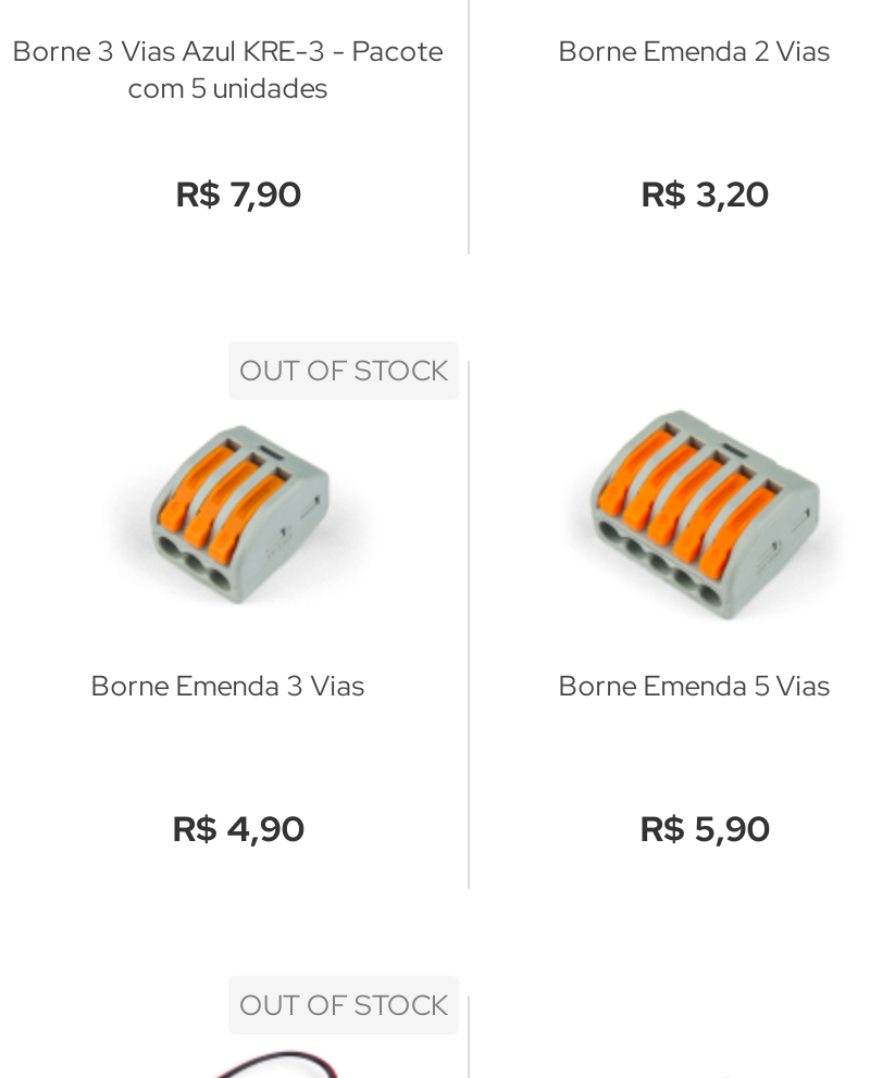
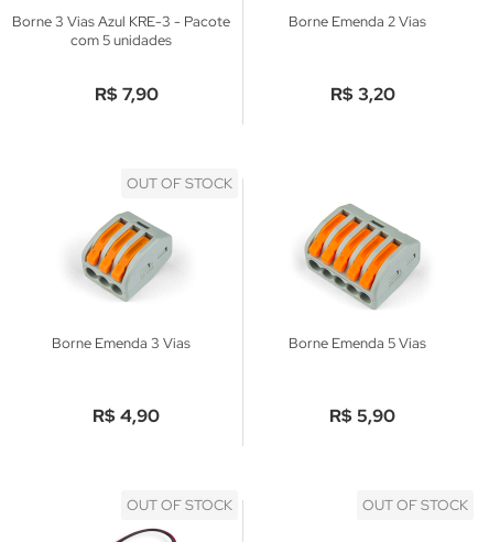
none -> [363,496,469,514] OUT OF STOCK

